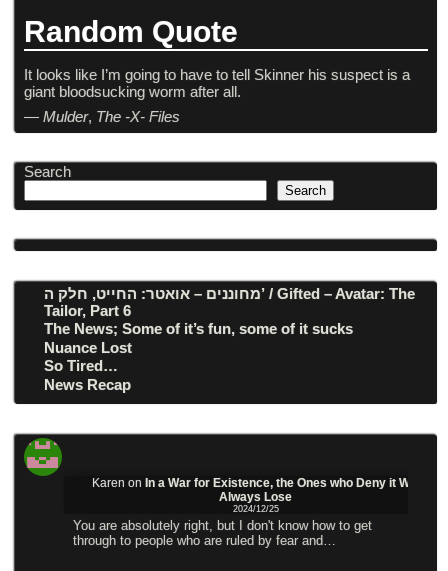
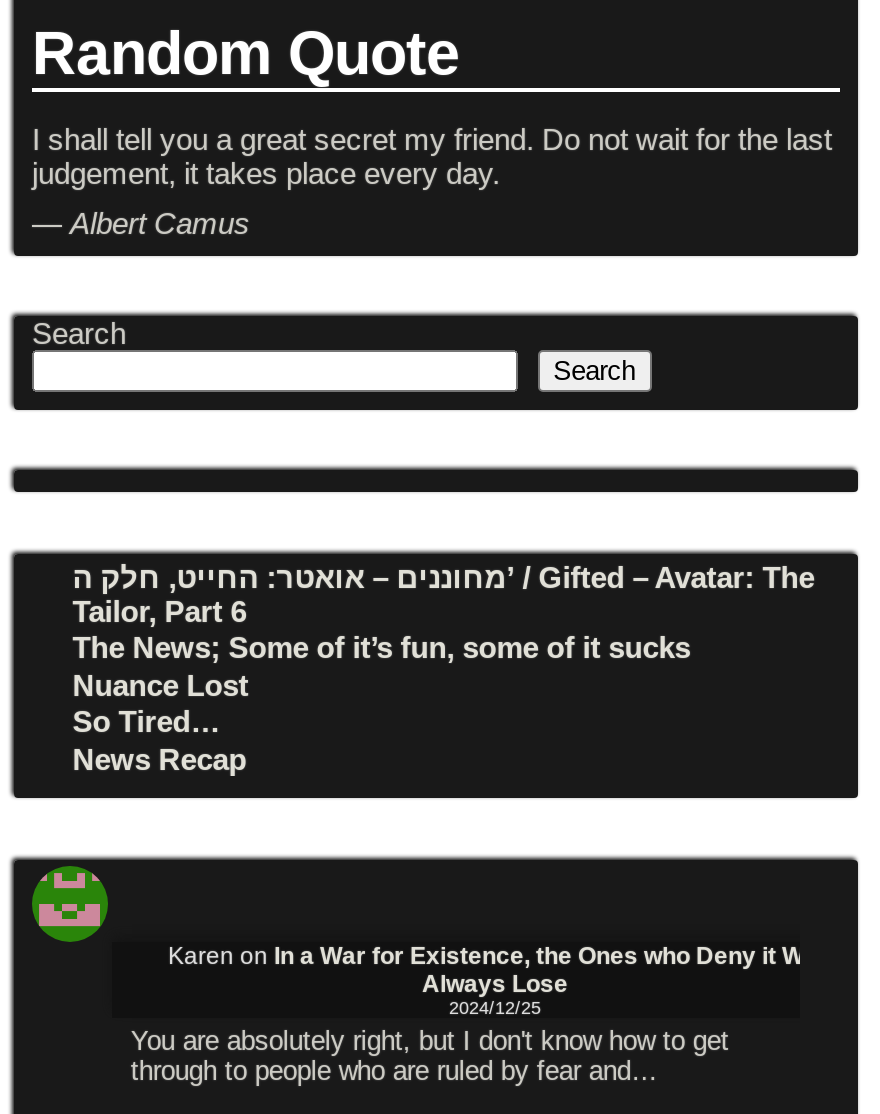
[24,66,410,125] It looks like I’m going to have to tell Skinner his suspect is a | giant bloodsucking worm after all. | — Mulder, The -X- Files -> [32,122,832,239] I shall tell you a great secret my friend. Do not wait for the last | judgement, it takes place every day. | — Albert Camus

